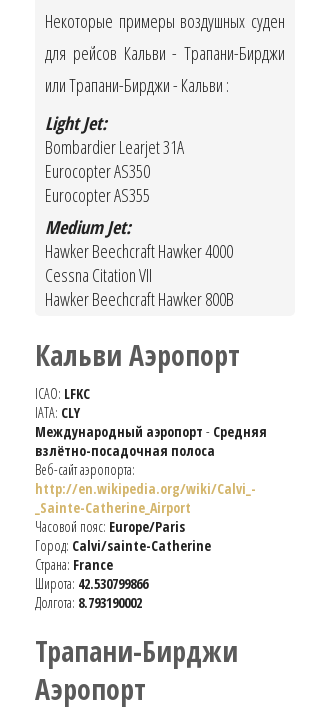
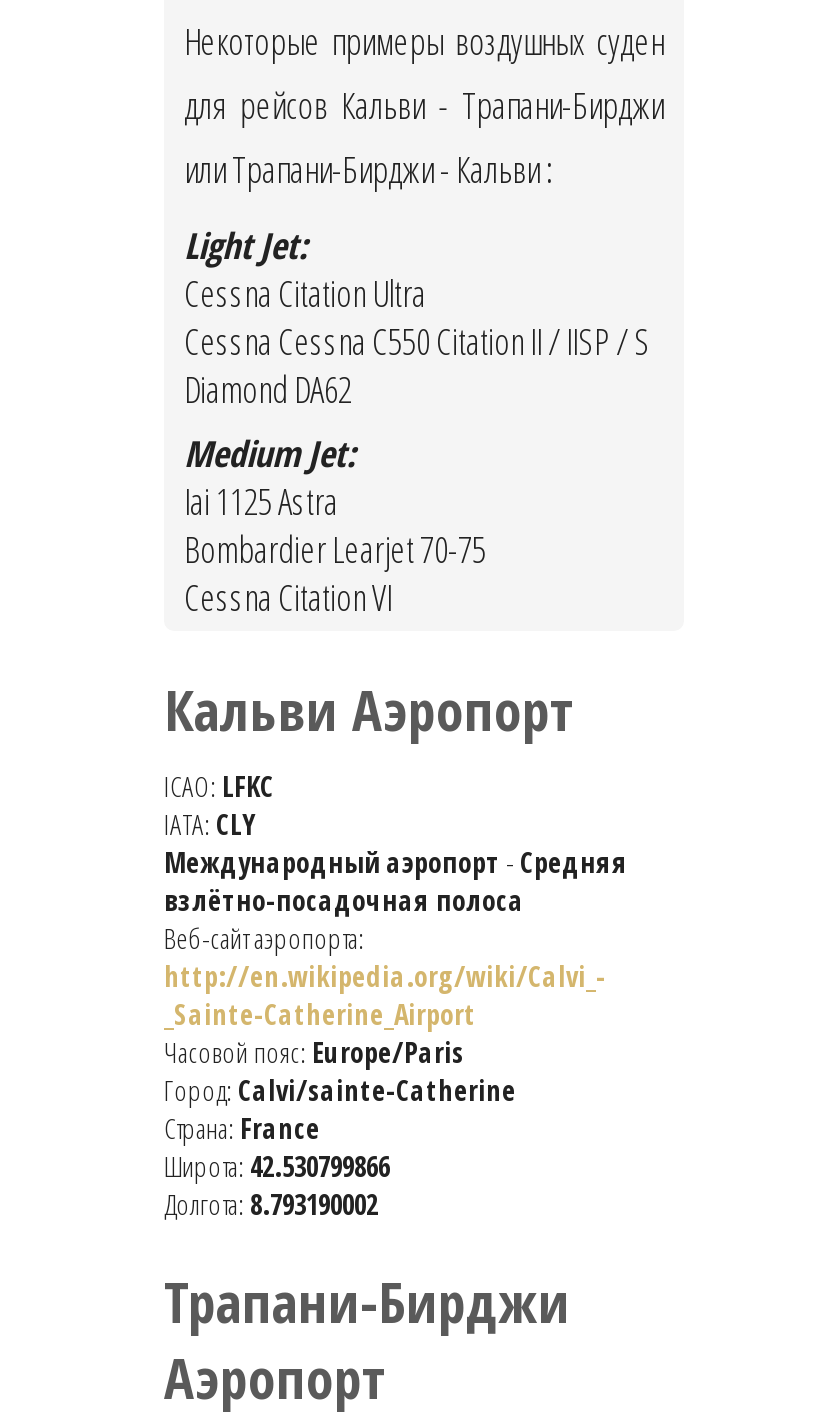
[45,135,184,207] Bombardier Learjet 31A | Eurocopter AS350 | Eurocopter AS355 -> [184,270,650,414] Cessna Citation Ultra | Cessna Cessna C550 Citation II / IISP / S | Diamond DA62
[45,239,234,311] Hawker Beechcraft Hawker 4000 | Cessna Citation VII | Hawker Beechcraft Hawker 800B -> [184,478,486,622] Iai 1125 Astra | Bombardier Learjet 70-75 | Cessna Citation VI

